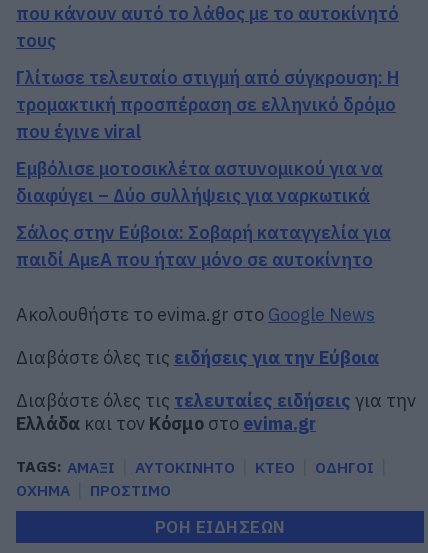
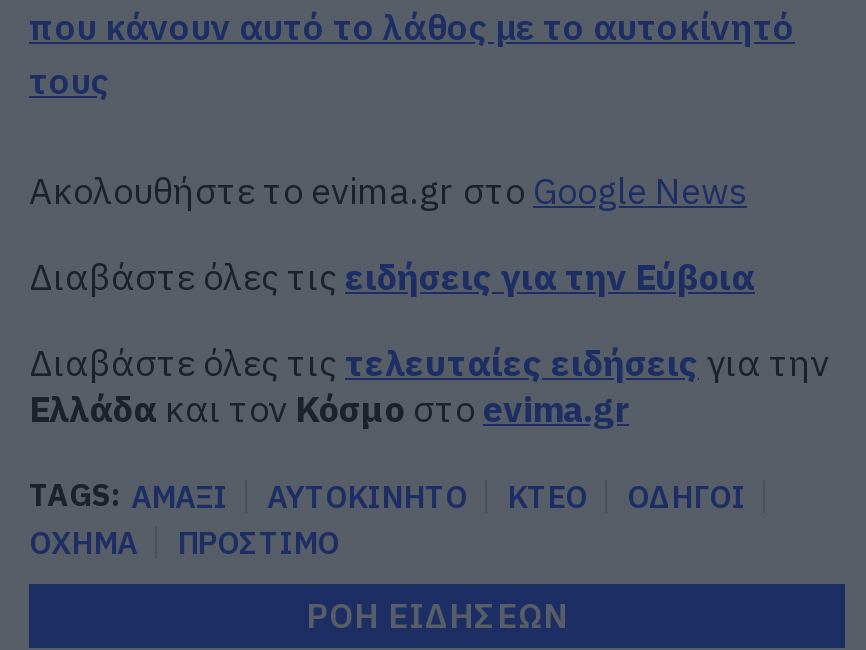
[16,66,399,271] Γλίτωσε τελευταίο στιγμή από σύγκρουση: Η | τρομακτική προσπέραση σε ελληνικό δρόμο | που έγινε viral | Εμβόλισε μοτοσικλέτα αστυνομικού για να | διαφύγει – Δύο συλλήψεις για ναρκωτικά | Σάλος στην Εύβοια: Σοβαρή καταγγελία για | παιδί ΑμεΑ που ήταν μόνο σε αυτοκίνητο -> none

